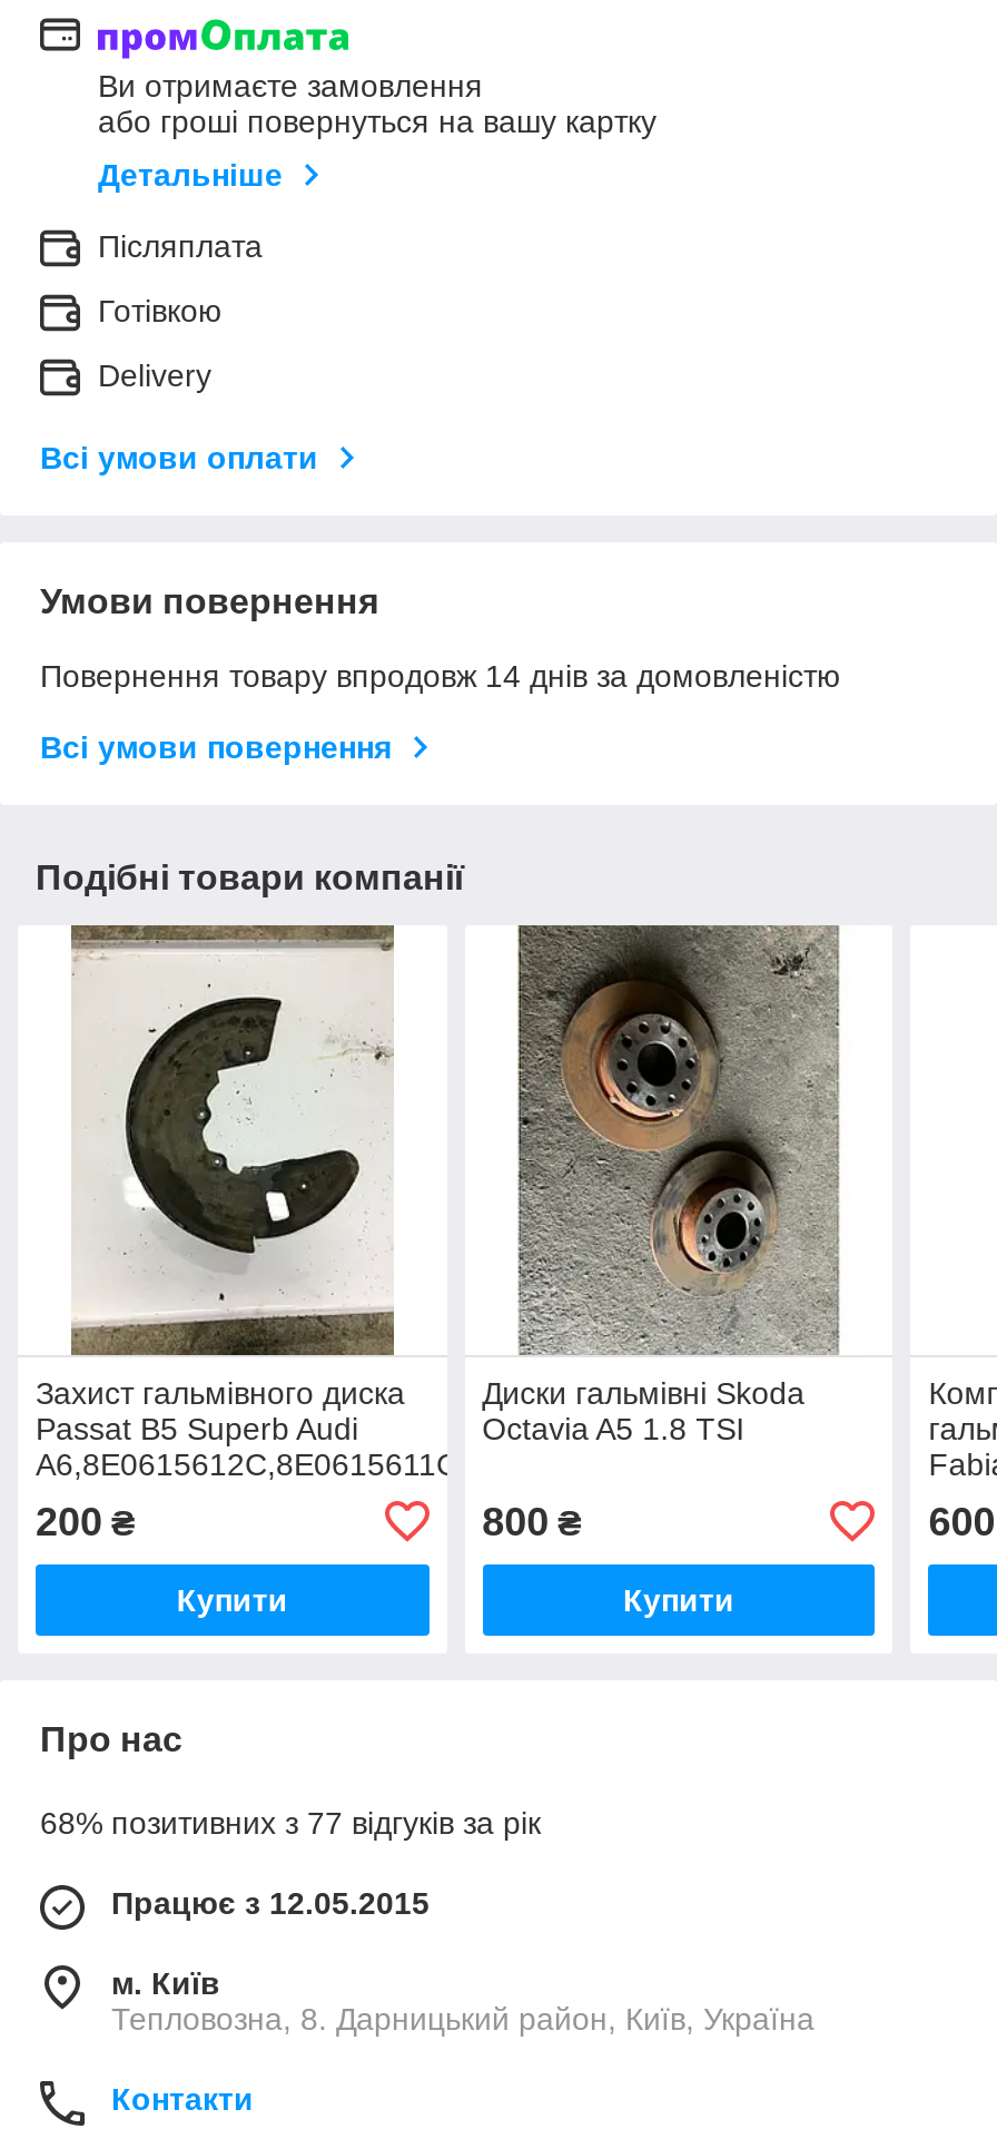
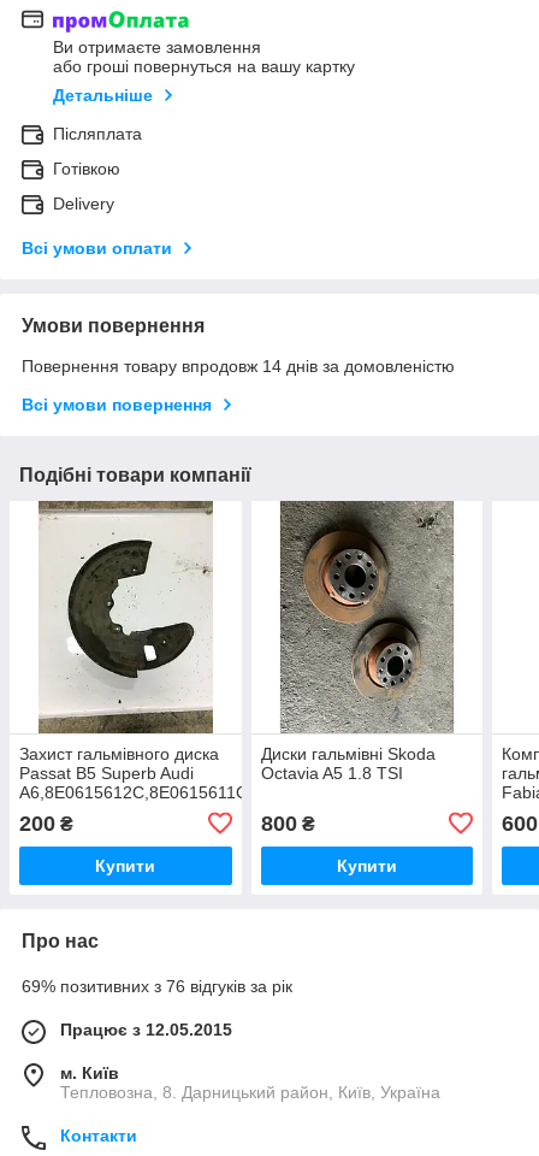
[40,1805,541,1840] 68% позитивних з 77 відгуків за рік -> [22,976,292,996] 69% позитивних з 76 відгуків за рік

